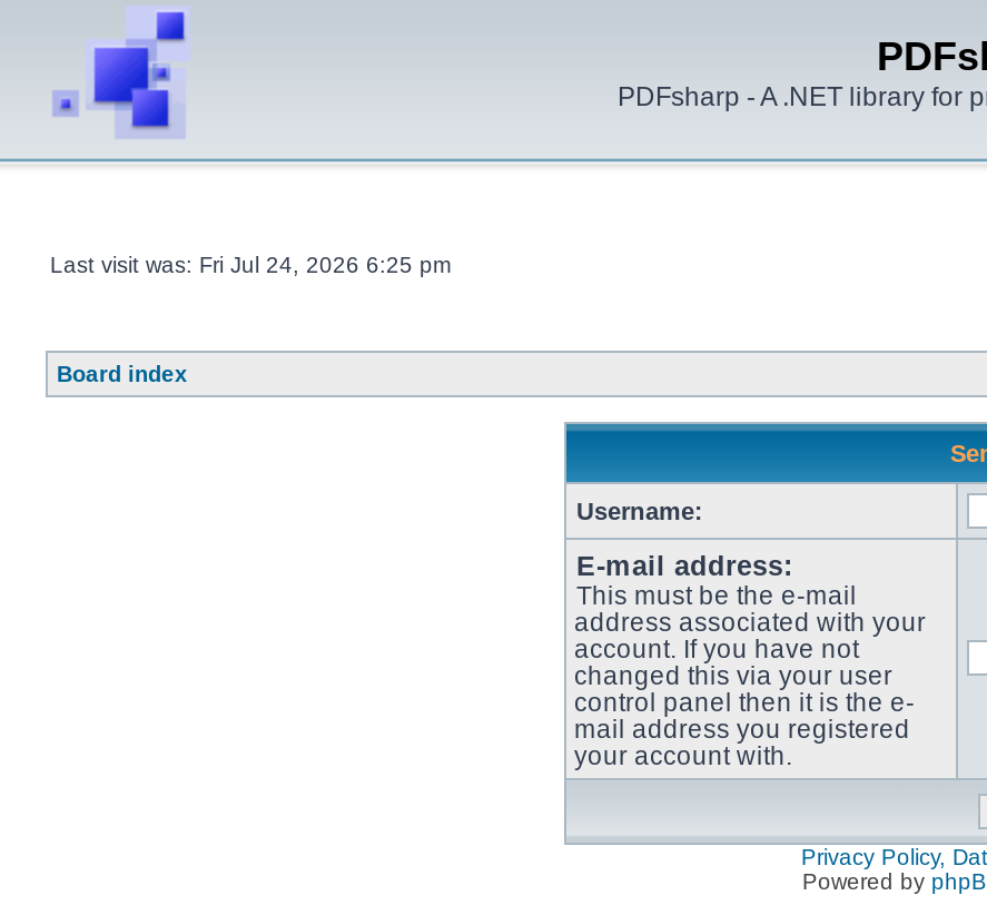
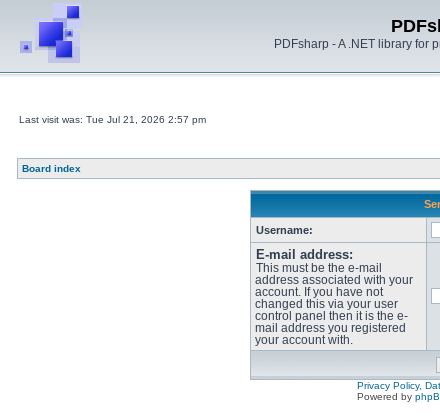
[50,253,451,277] Last visit was: Fri Jul 24, 2026 6:25 pm -> [19,114,206,125] Last visit was: Tue Jul 21, 2026 2:57 pm

